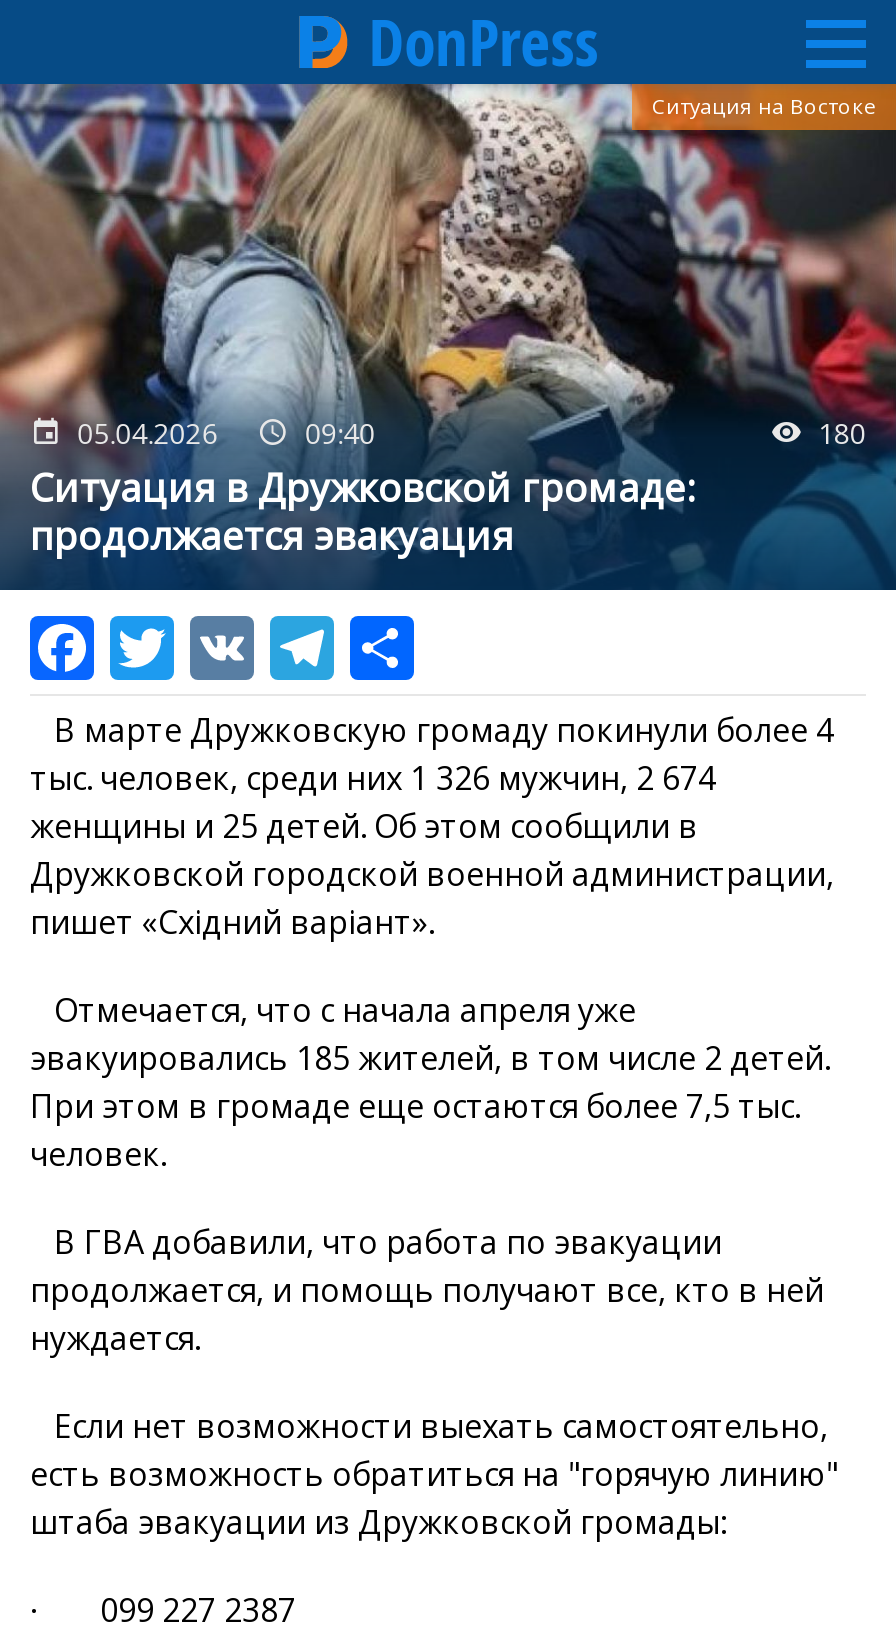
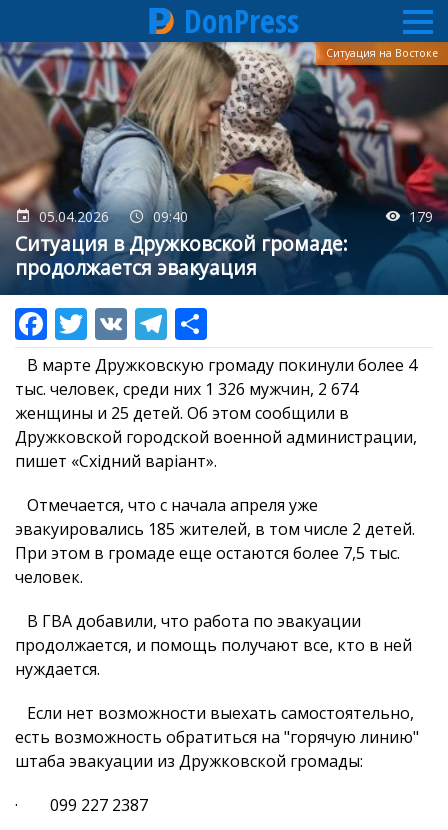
[818,414,866,452] 180 -> [409,207,433,226] 179

